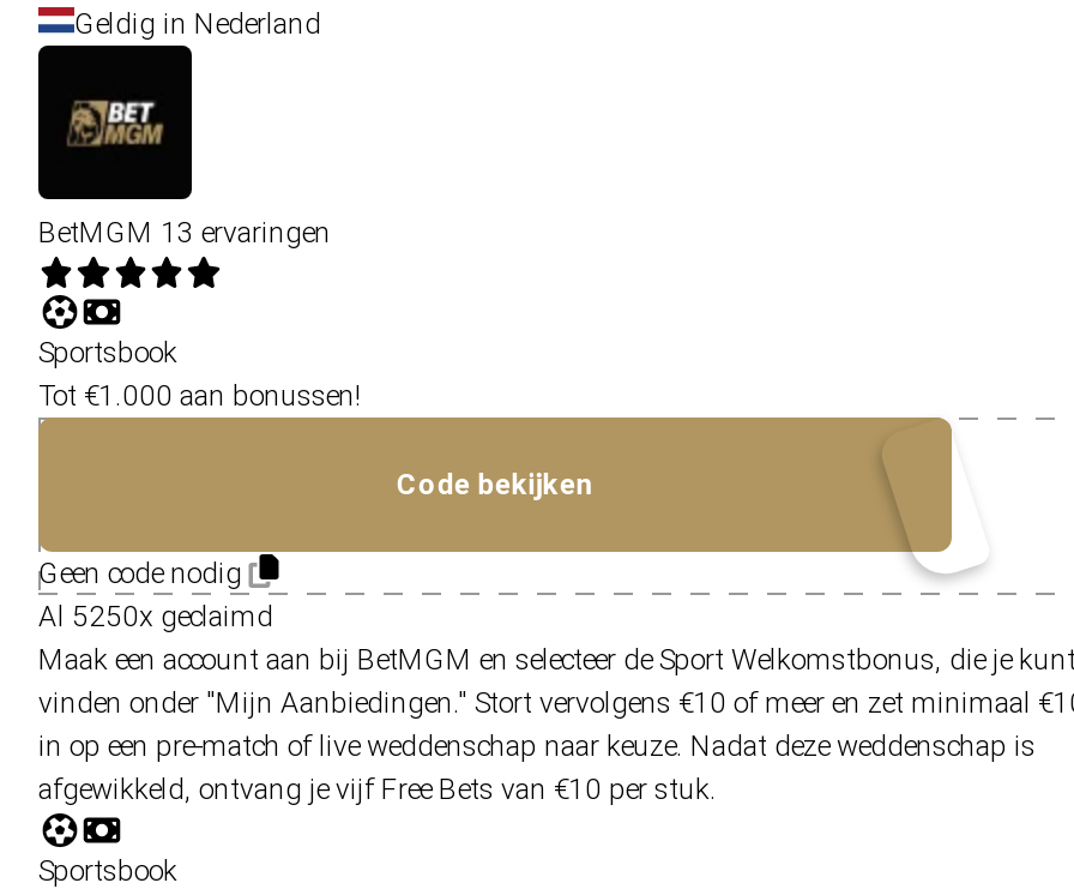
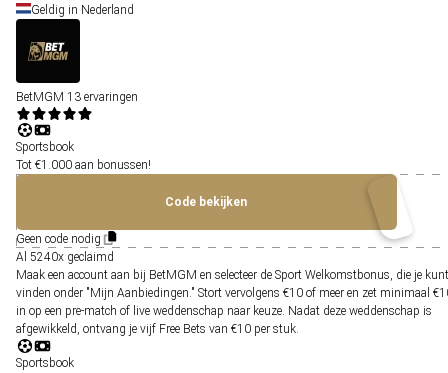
[38,599,273,633] Al 5250x geclaimd -> [16,250,114,264] Al 5240x geclaimd

